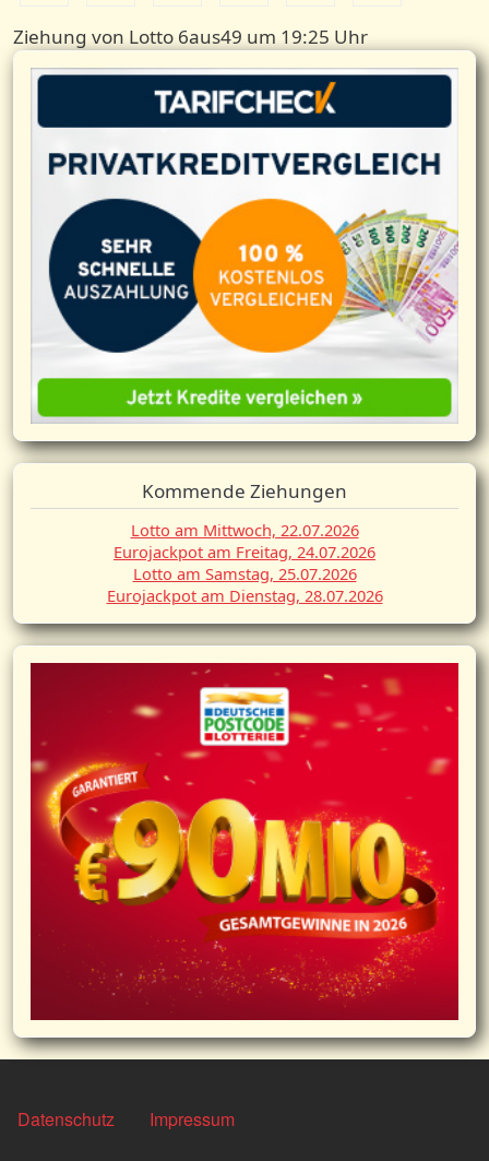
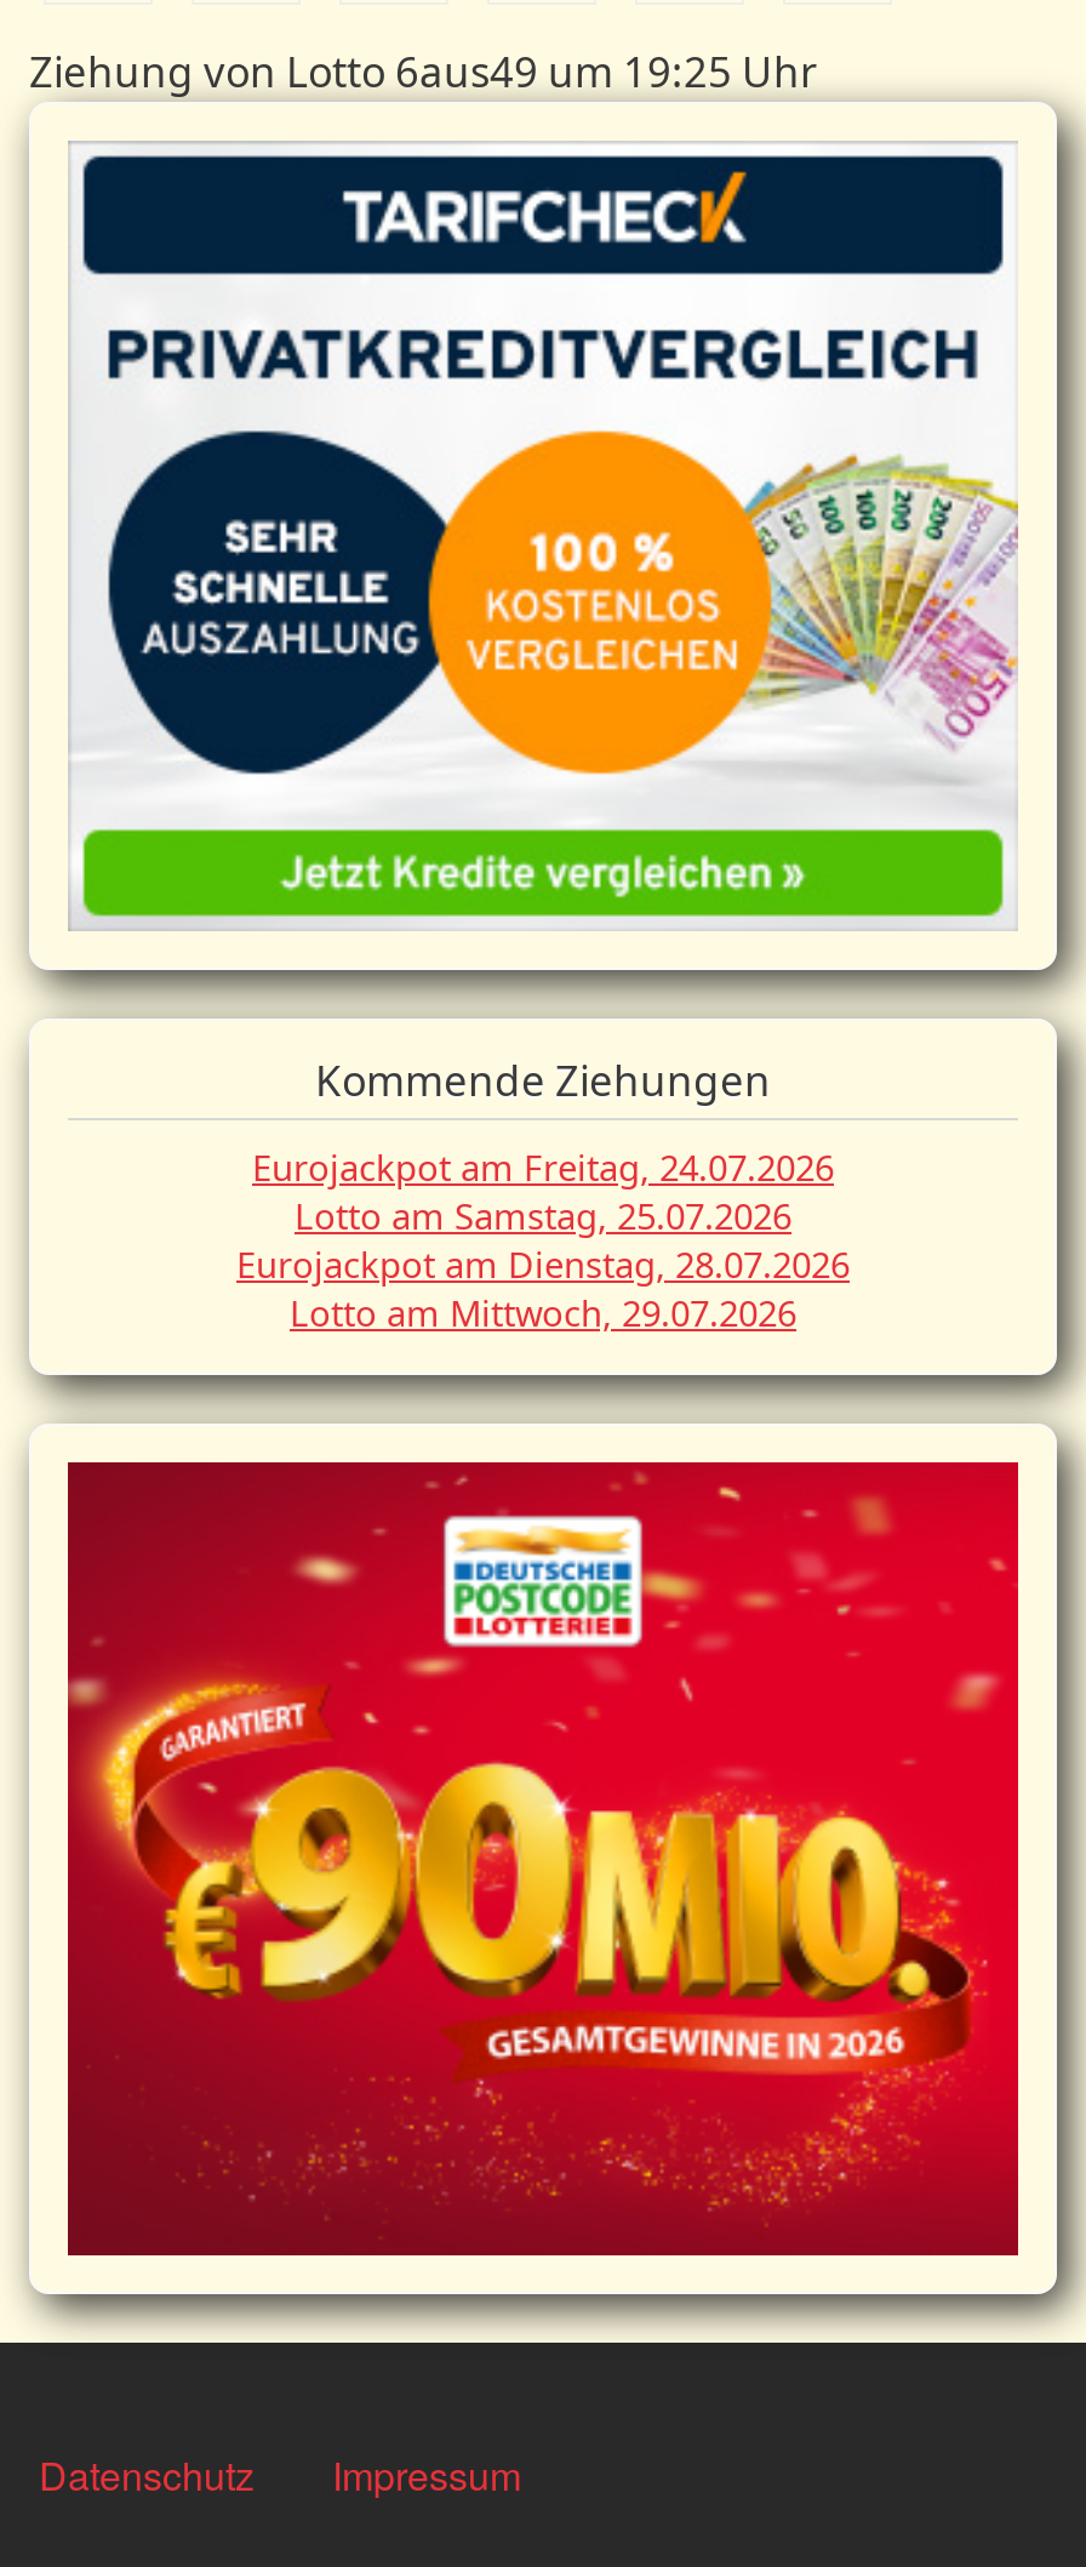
[130,519,359,541] Lotto am Mittwoch, 22.07.2026 -> none
moved [106,541,383,606] -> [236,1142,850,1288]: Eurojackpot am Freitag, 24.07.2026 | Lotto am Samstag, 25.07.2026 | Eurojackpot am Dienstag, 28.07.2026
none -> [290,1288,796,1336] Lotto am Mittwoch, 29.07.2026
moved [108,708,181,754] -> [240,1513,402,1615]: [image]

